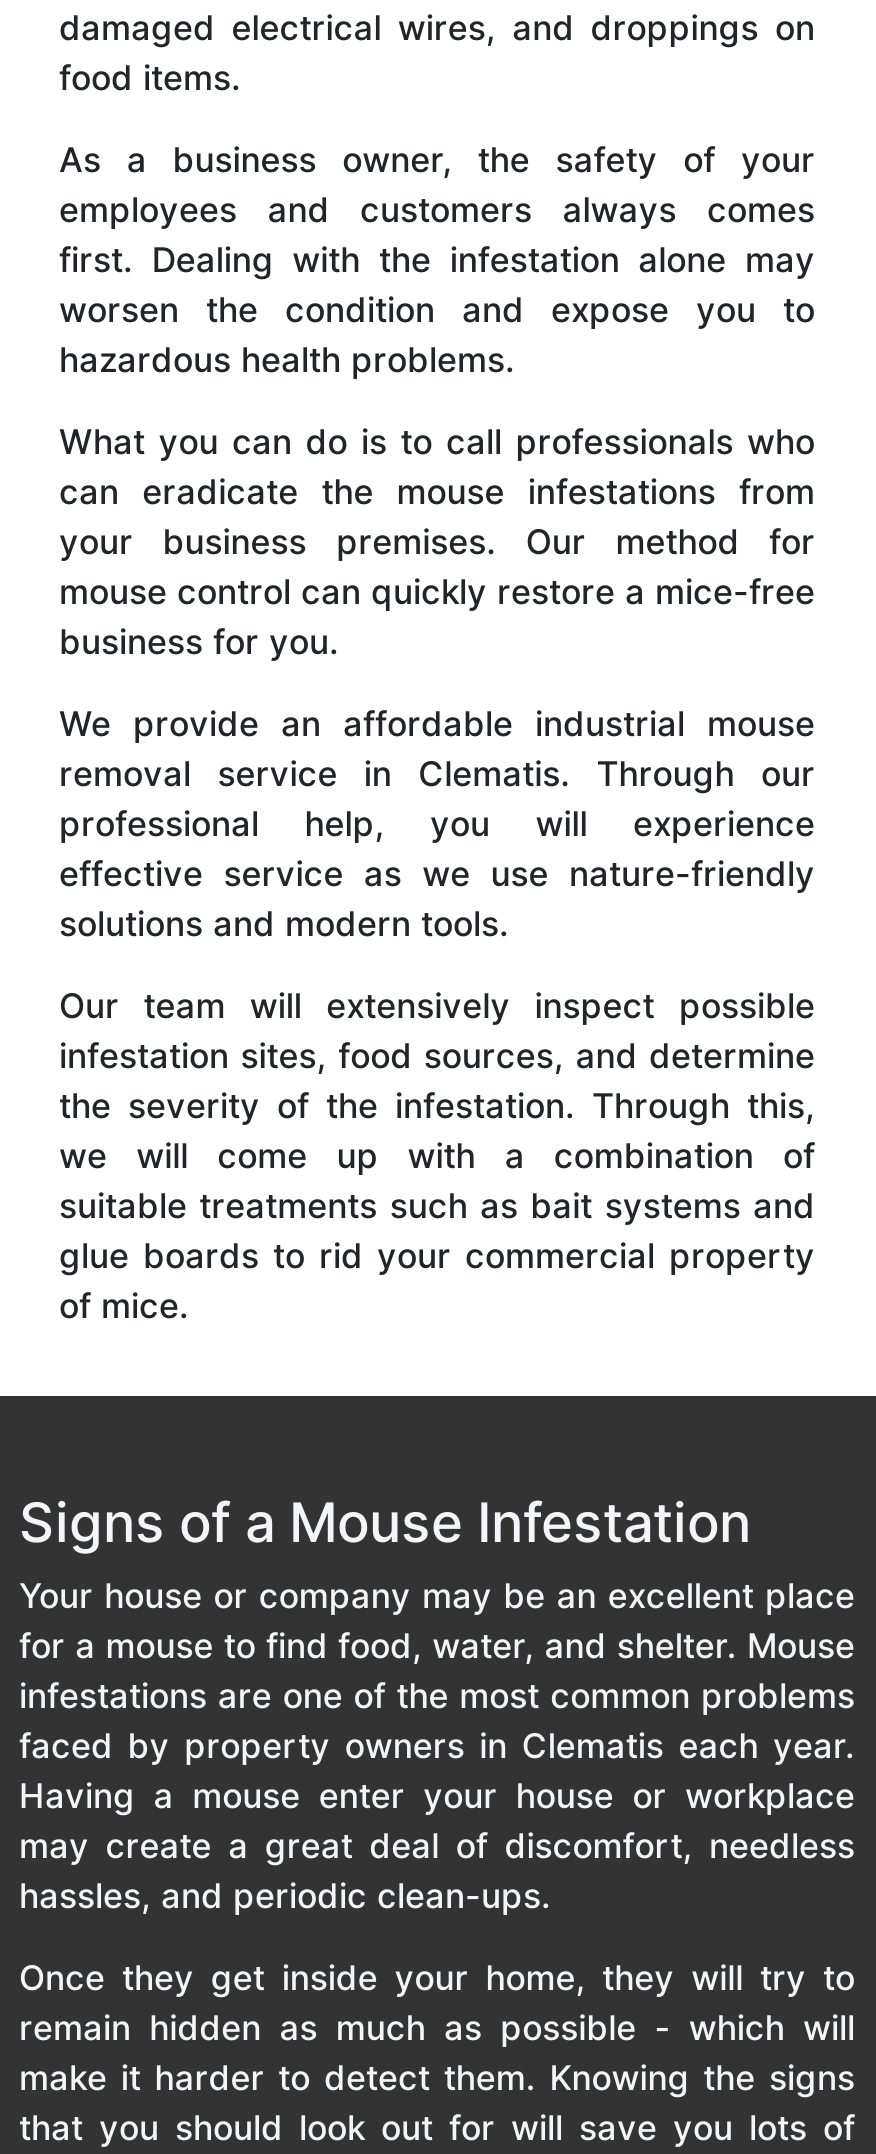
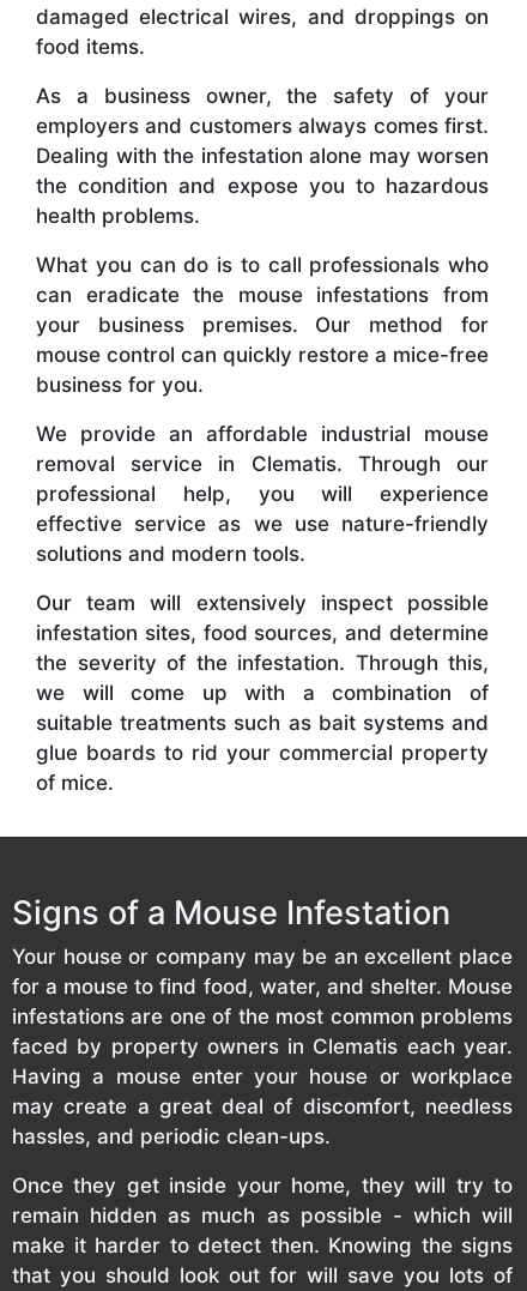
[59,190,815,380] employees and customers always comes | first. Dealing with the infestation alone may | worsen the condition and expose you to | hazardous health problems. -> [36,114,489,228] employers and customers always comes first. | Dealing with the infestation alone may worsen | the condition and expose you to hazardous | health problems.
[19,2058,855,2098] make it harder to detect them. Knowing the signs -> [12,1233,513,1257] make it harder to detect then. Knowing the signs

